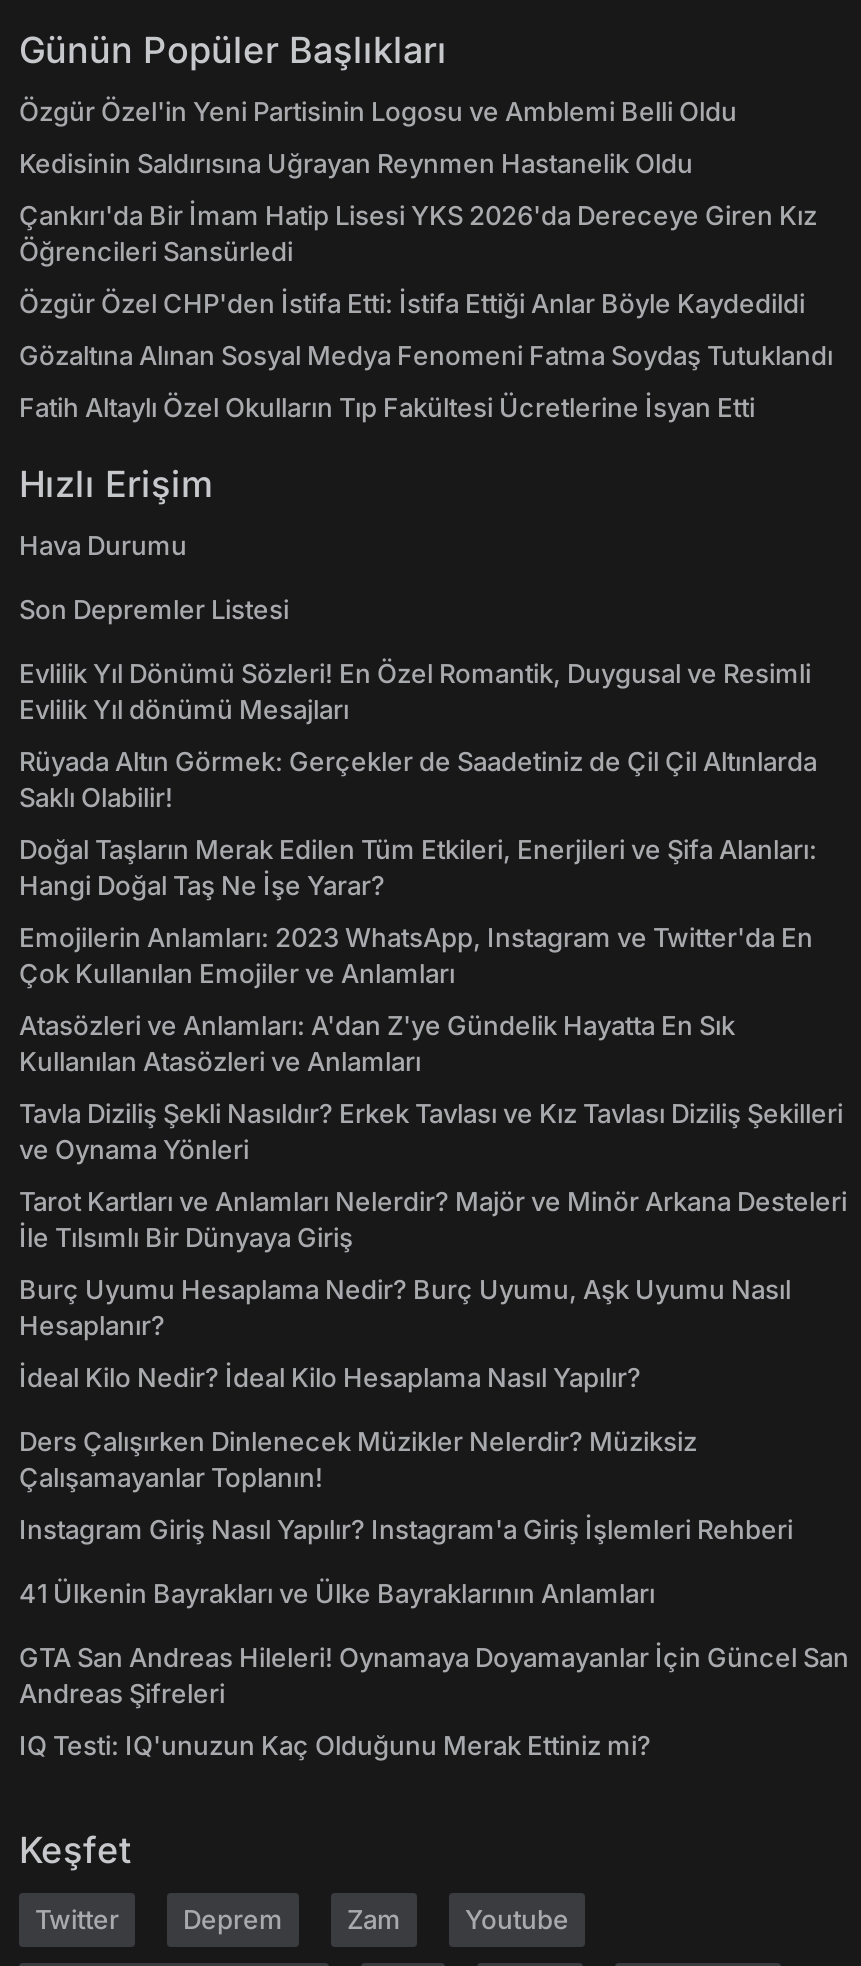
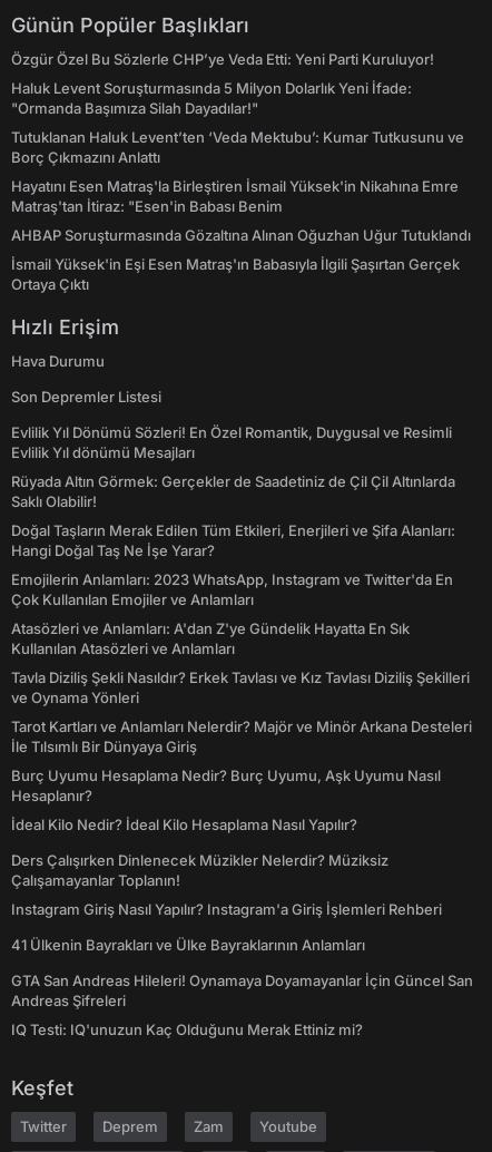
[19,96,737,128] Özgür Özel'in Yeni Partisinin Logosu ve Amblemi Belli Oldu -> [11,50,434,68] Özgür Özel Bu Sözlerle CHP’ye Veda Etti: Yeni Parti Kuruluyor!
[19,148,693,180] Kedisinin Saldırısına Uğrayan Reynmen Hastanelik Oldu -> [11,79,412,117] Haluk Levent Soruşturmasında 5 Milyon Dolarlık Yeni İfade: | "Ormanda Başımıza Silah Dayadılar!"
[19,200,817,268] Çankırı'da Bir İmam Hatip Lisesi YKS 2026'da Dereceye Giren Kız | Öğrencileri Sansürledi -> [11,128,464,166] Tutuklanan Haluk Levent’ten ‘Veda Mektubu’: Kumar Tutkusunu ve | Borç Çıkmazını Anlattı
[19,288,805,320] Özgür Özel CHP'den İstifa Etti: İstifa Ettiği Anlar Böyle Kaydedildi -> [11,177,459,215] Hayatını Esen Matraş'la Birleştiren İsmail Yüksek'in Nikahına Emre | Matraş'tan İtiraz: "Esen'in Babası Benim
[19,340,833,372] Gözaltına Alınan Sosyal Medya Fenomeni Fatma Soydaş Tutuklandı -> [11,226,471,244] AHBAP Soruşturmasında Gözaltına Alınan Oğuzhan Uğur Tutuklandı
[19,392,755,424] Fatih Altaylı Özel Okulların Tıp Fakültesi Ücretlerine İsyan Etti -> [11,255,460,293] İsmail Yüksek'in Eşi Esen Matraş'ın Babasıyla İlgili Şaşırtan Gerçek | Ortaya Çıktı

